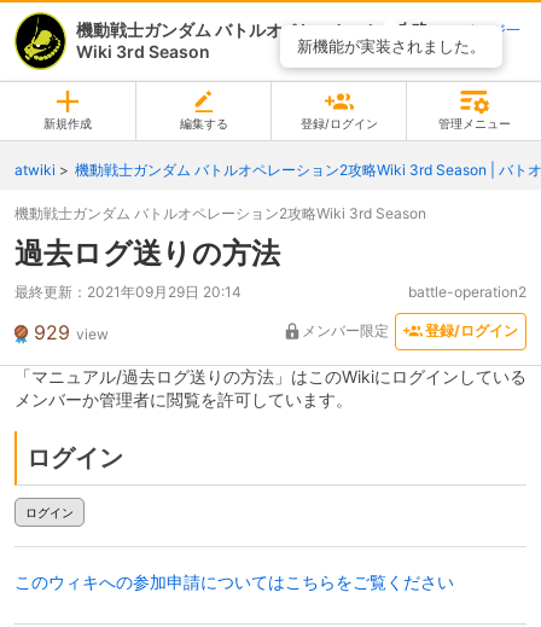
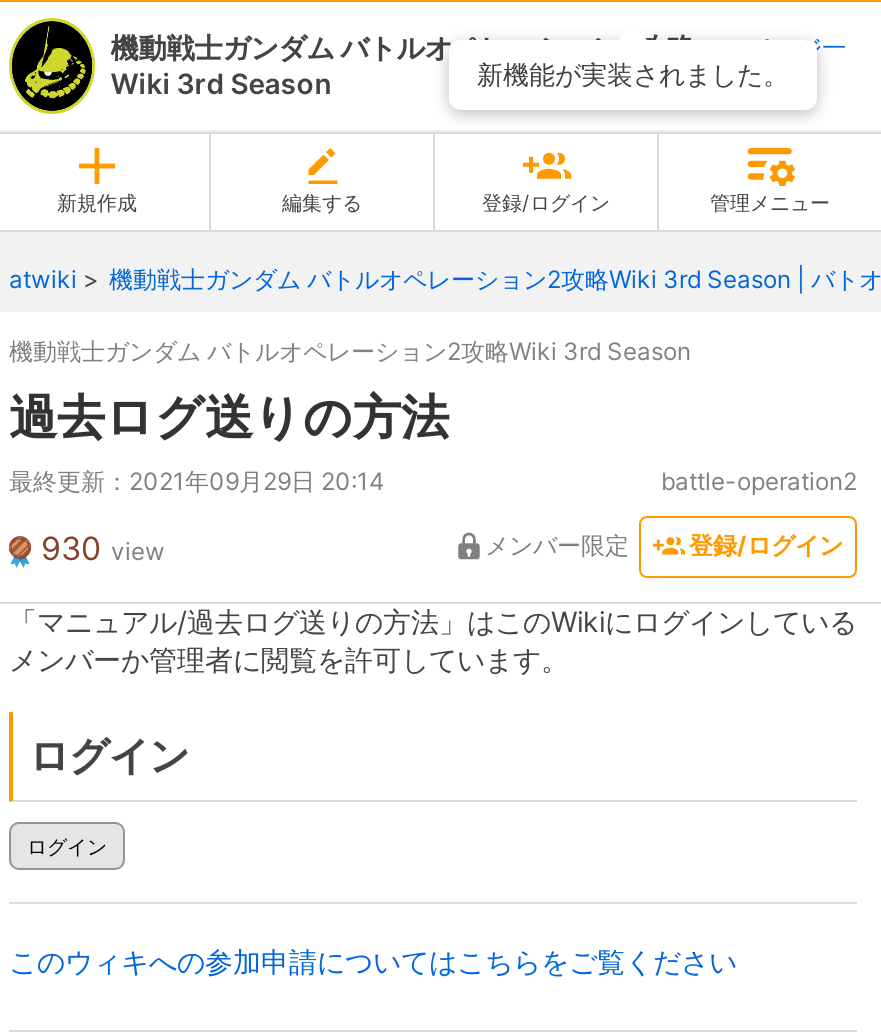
[34,320,109,344] 929 view -> [41,527,165,567] 930 view

